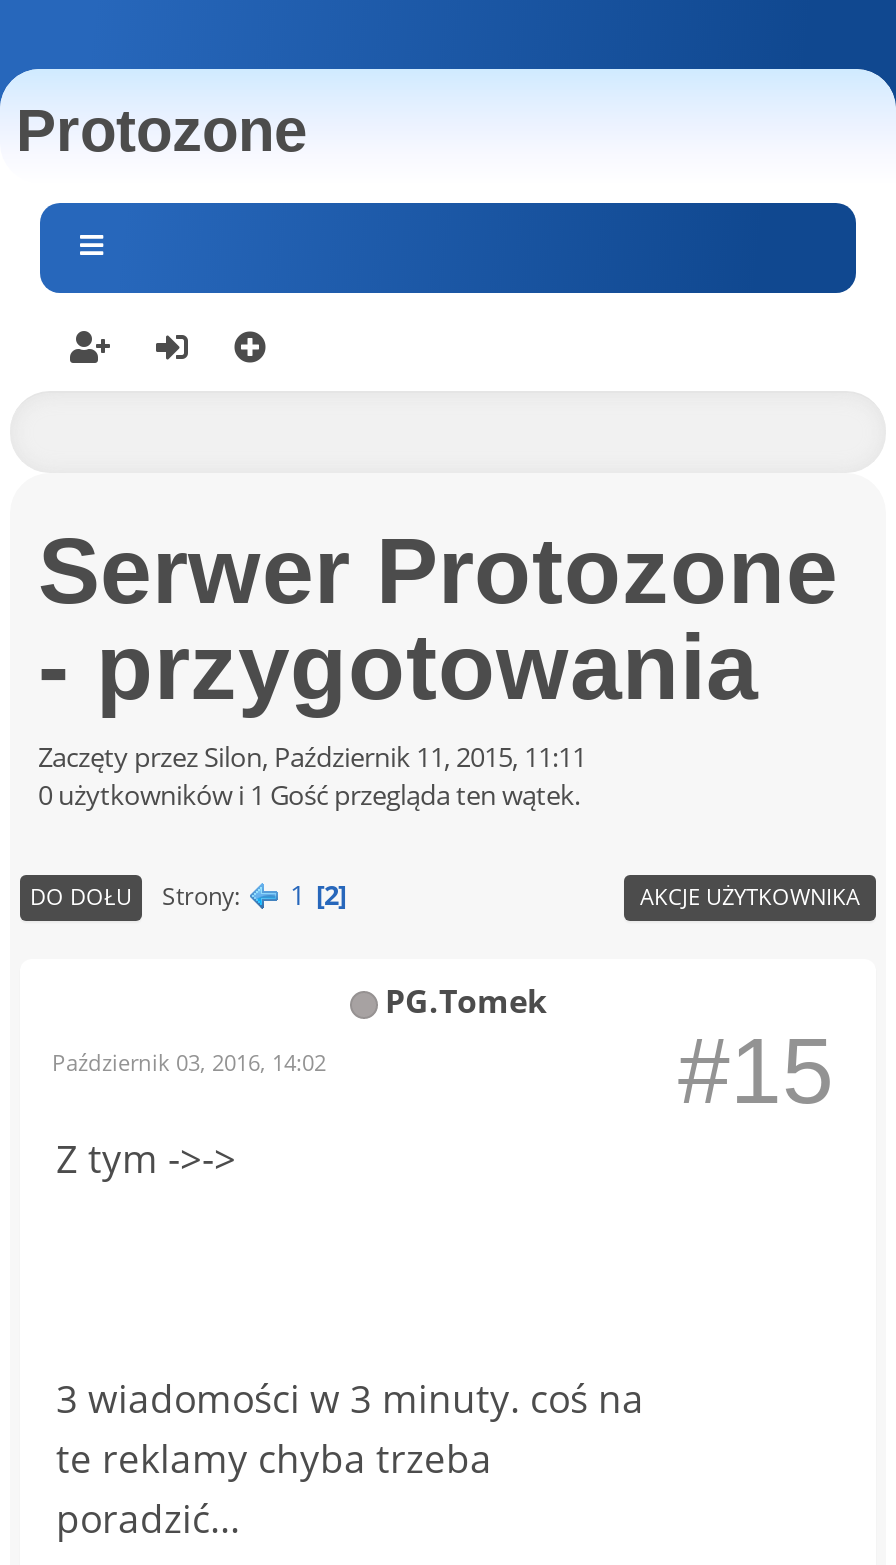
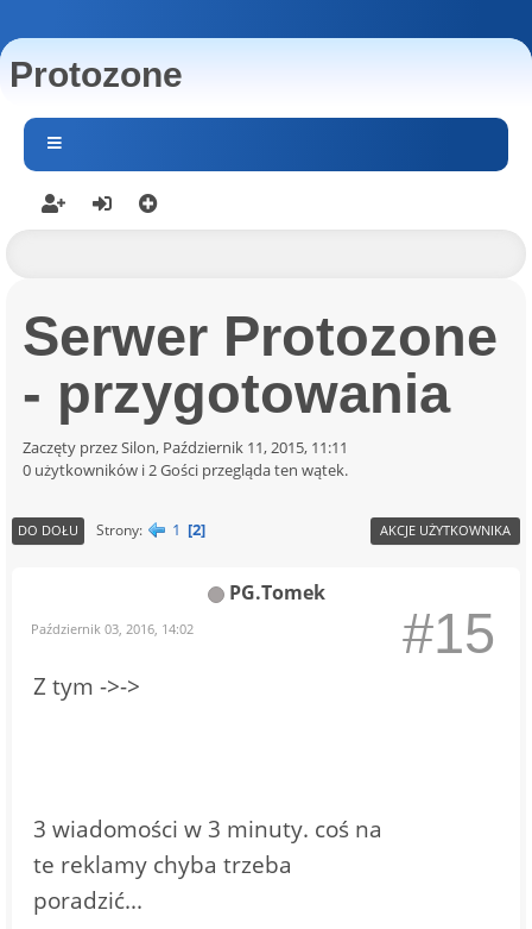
[38,776,580,812] 0 użytkowników i 1 Gość przegląda ten wątek. -> [23,459,348,480] 0 użytkowników i 2 Gości przegląda ten wątek.

